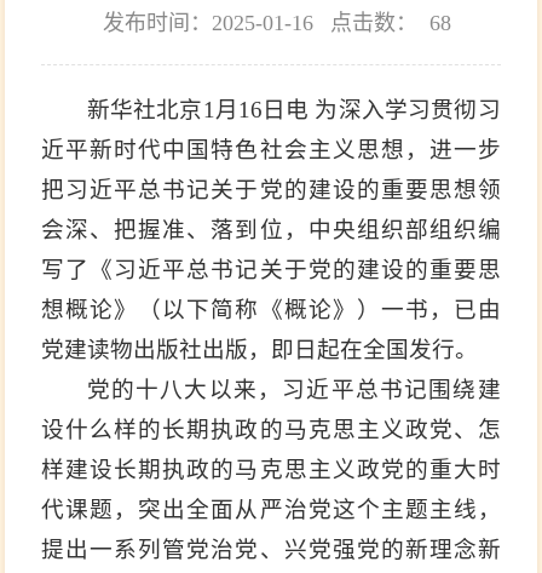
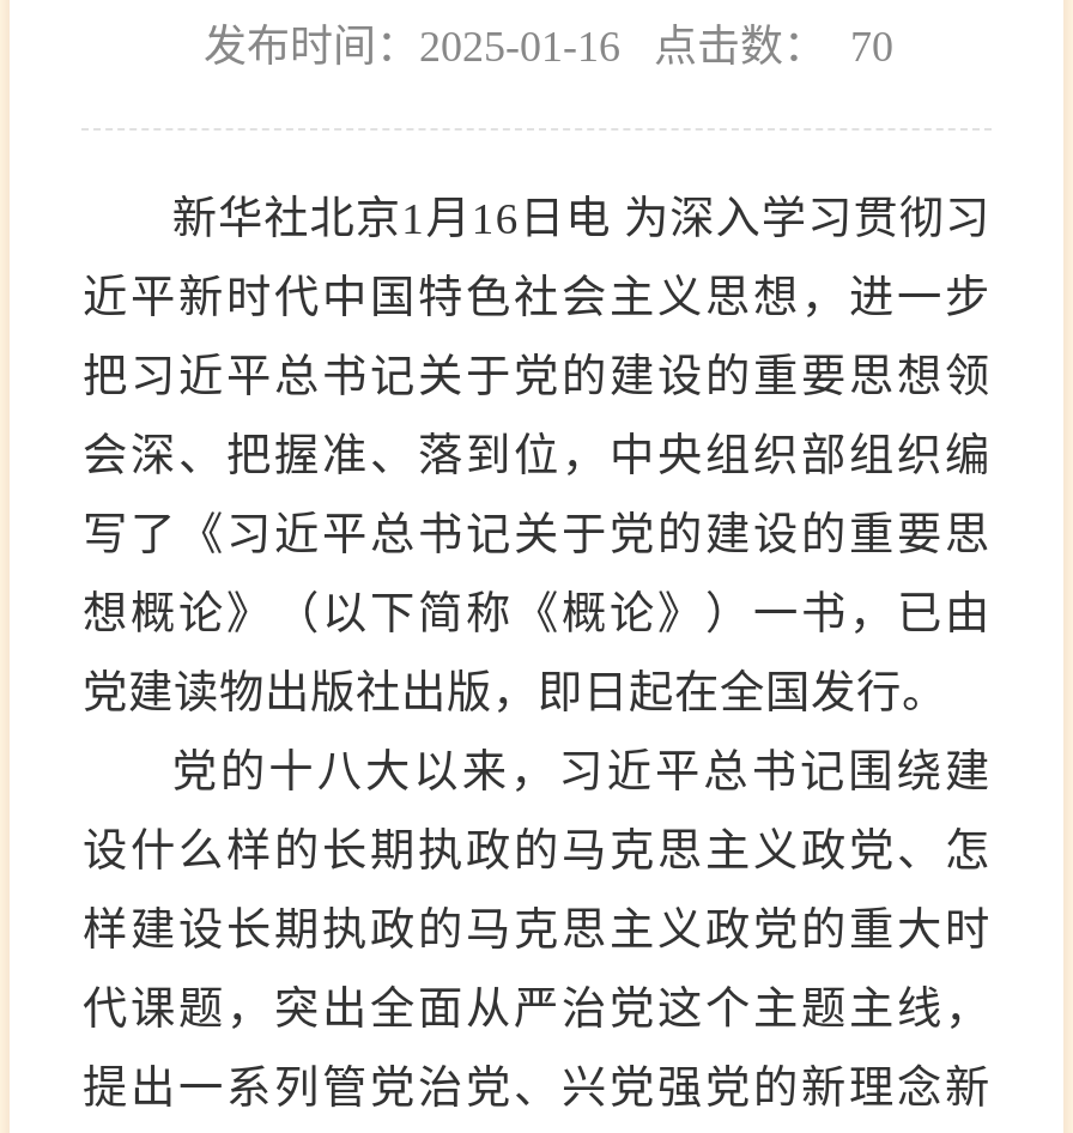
[103,11,451,35] 发布时间：2025-01-16 点击数： 68 -> [204,23,893,71] 发布时间：2025-01-16 点击数： 70

